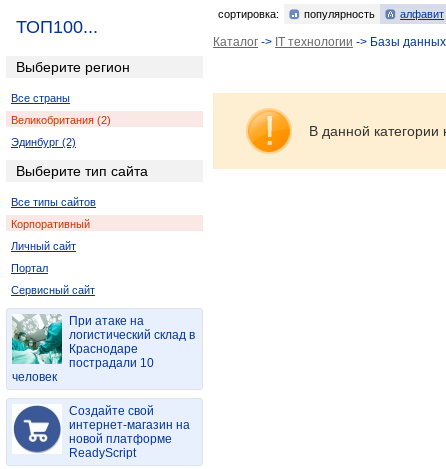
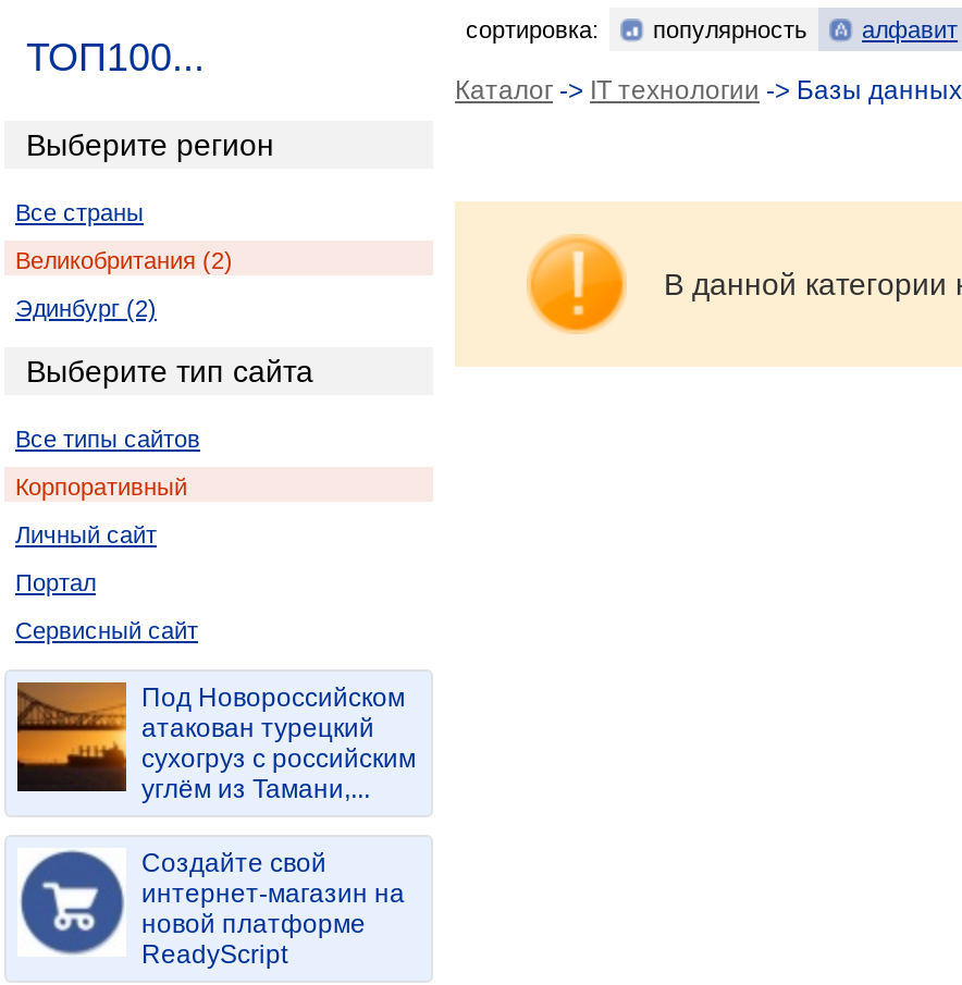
[11,314,195,384] [image] | При атаке на | логистический склад в | Краснодаре | пострадали 10 | человек -> [15,680,416,804] [image] | Под Новороссийском | атакован турецкий | сухогруз с российским | углём из Тамани,...

